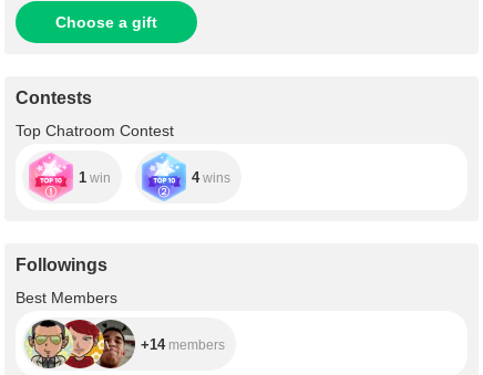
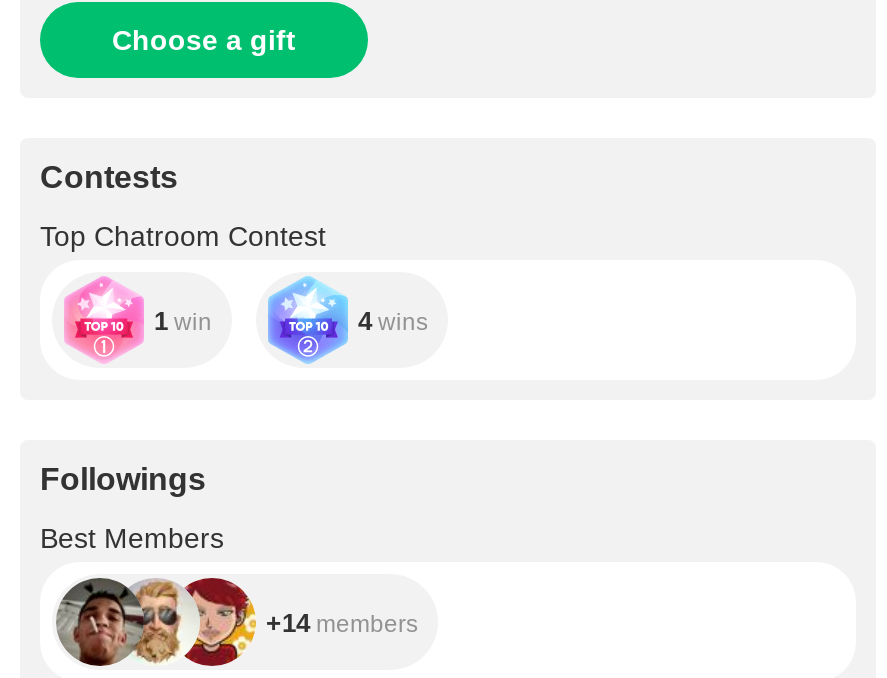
[25,320,136,369] [image] -> [56,578,258,666] [image]

